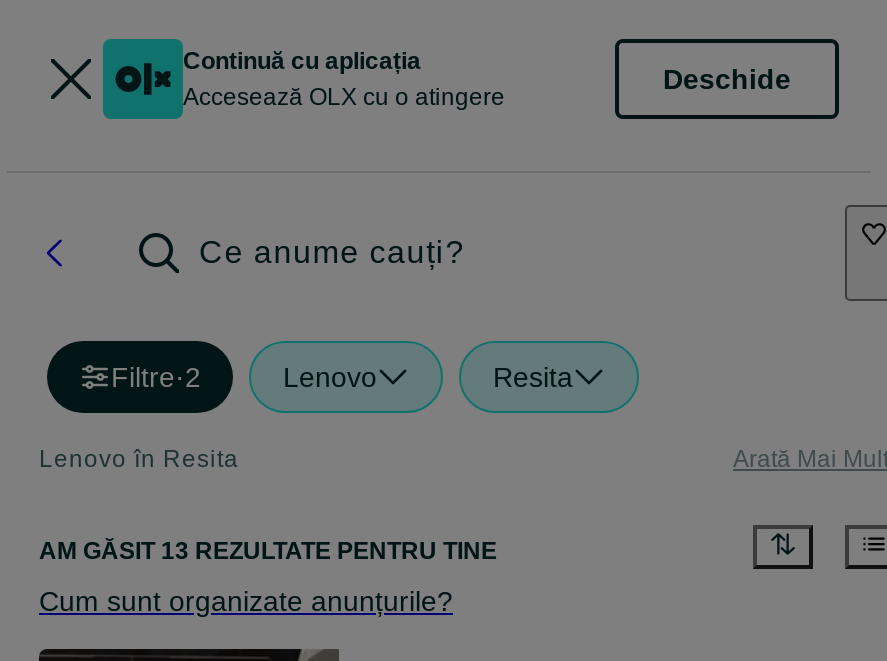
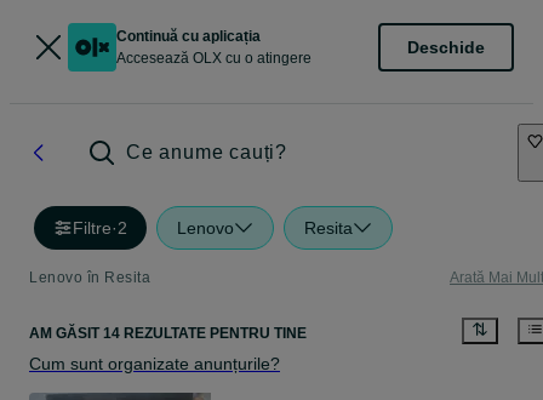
[39,538,497,566] AM GĂSIT 13 REZULTATE PENTRU TINE -> [29,325,307,342] AM GĂSIT 14 REZULTATE PENTRU TINE

